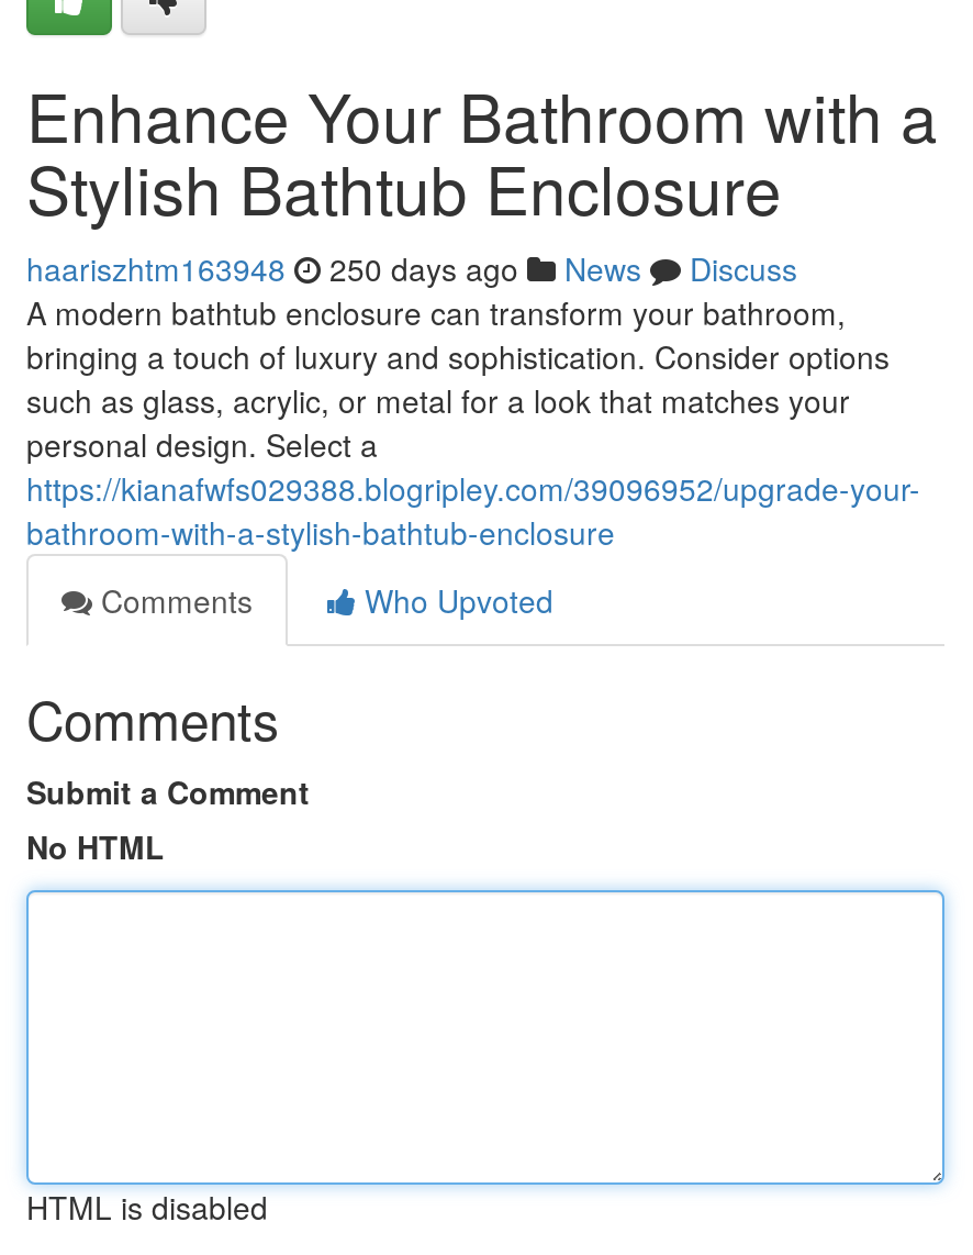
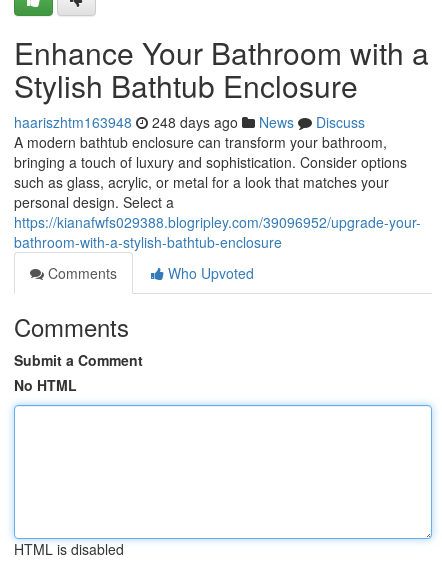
[26,246,797,290] haariszhtm163948 250 days ago News Discuss -> [14,112,365,132] haariszhtm163948 248 days ago News Discuss

